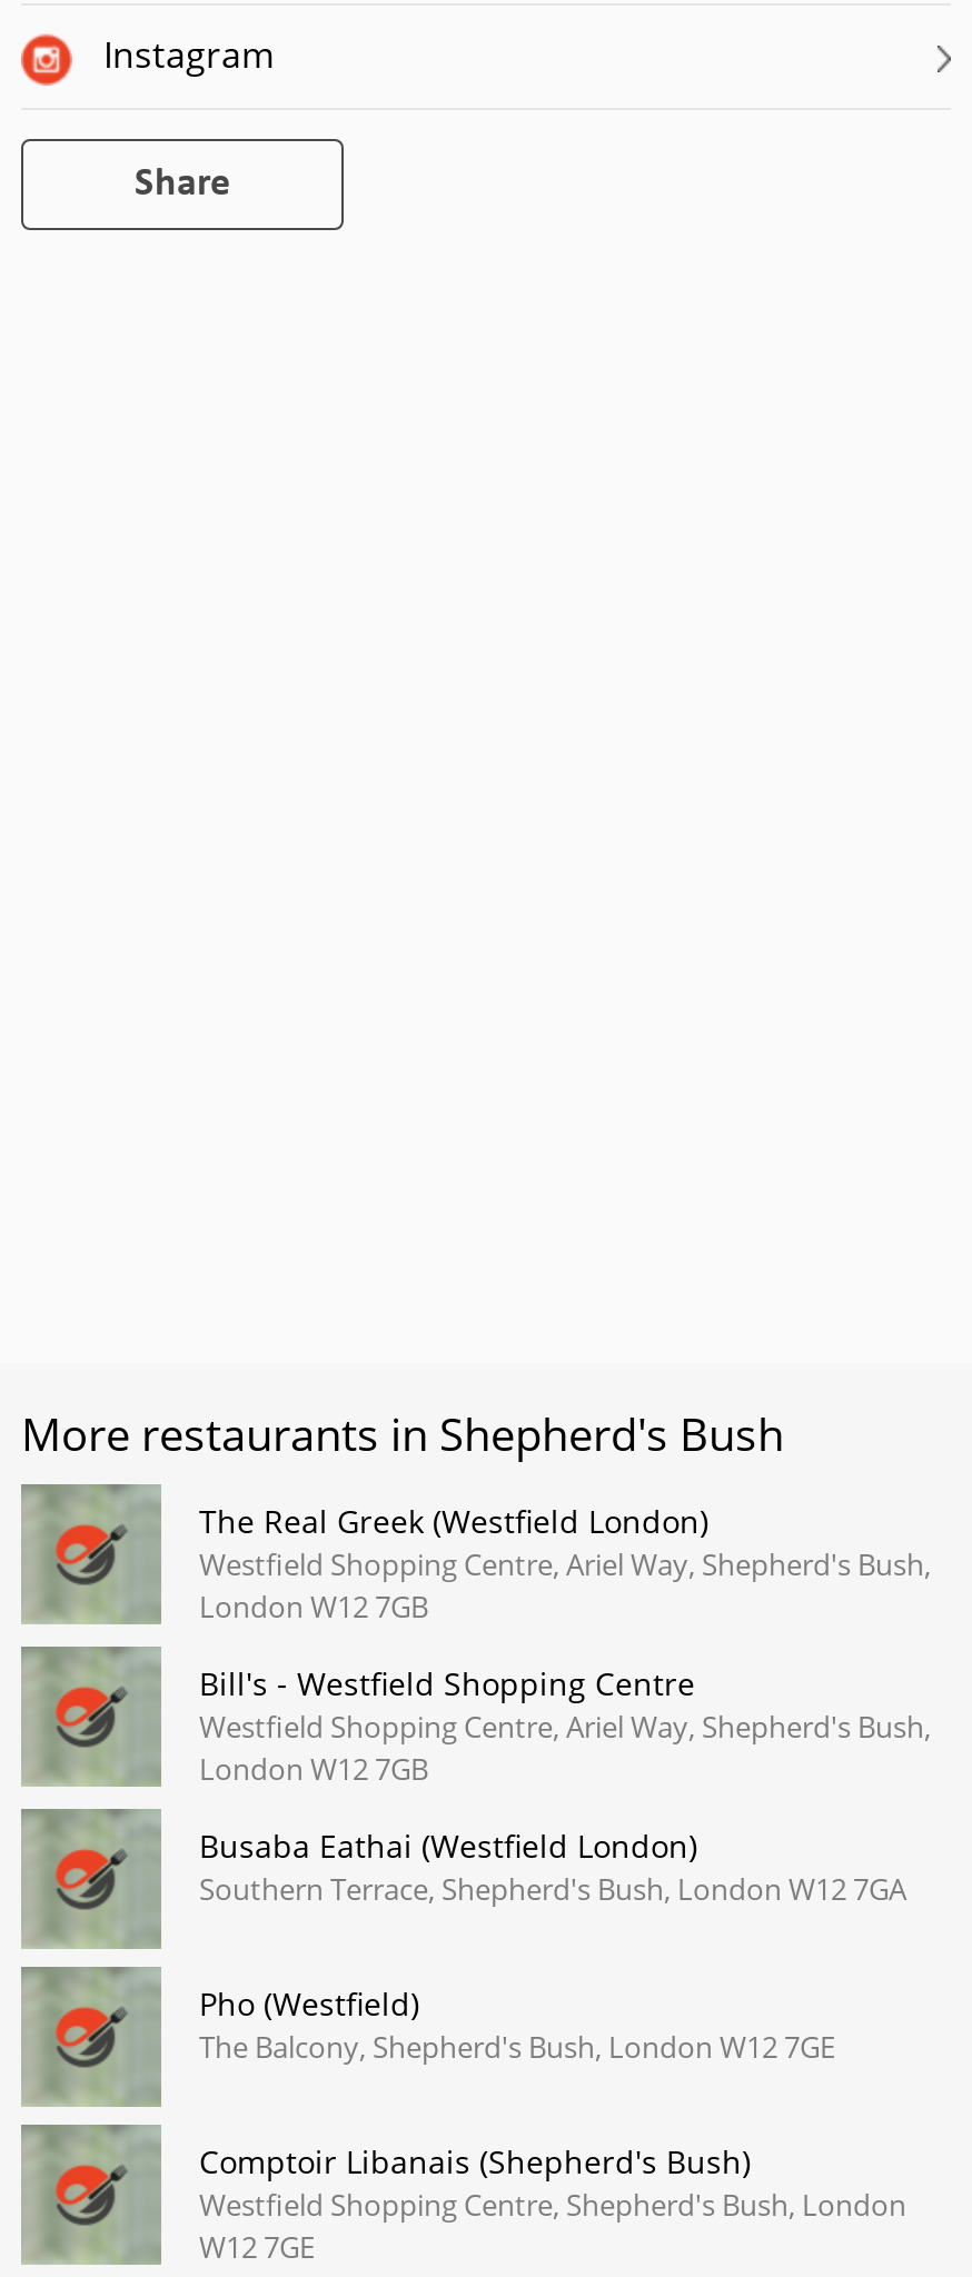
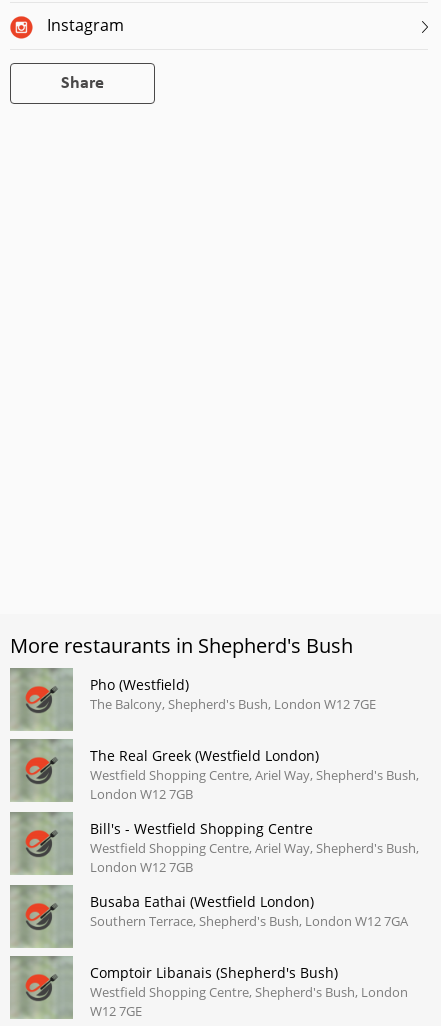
moved [19,1482,931,1909] -> [9,738,419,930]: [image] | The Real Greek (Westfield London) | Westfield Shopping Centre, Ariel Way, Shepherd's Bush, | ... | Busaba Eathai (Westfield London) | Southern Terrace, Shepherd's Bush, London W12 7GA
moved [199,1982,835,2067] -> [90,675,376,713]: Pho (Westfield) | The Balcony, Shepherd's Bush, London W12 7GE

